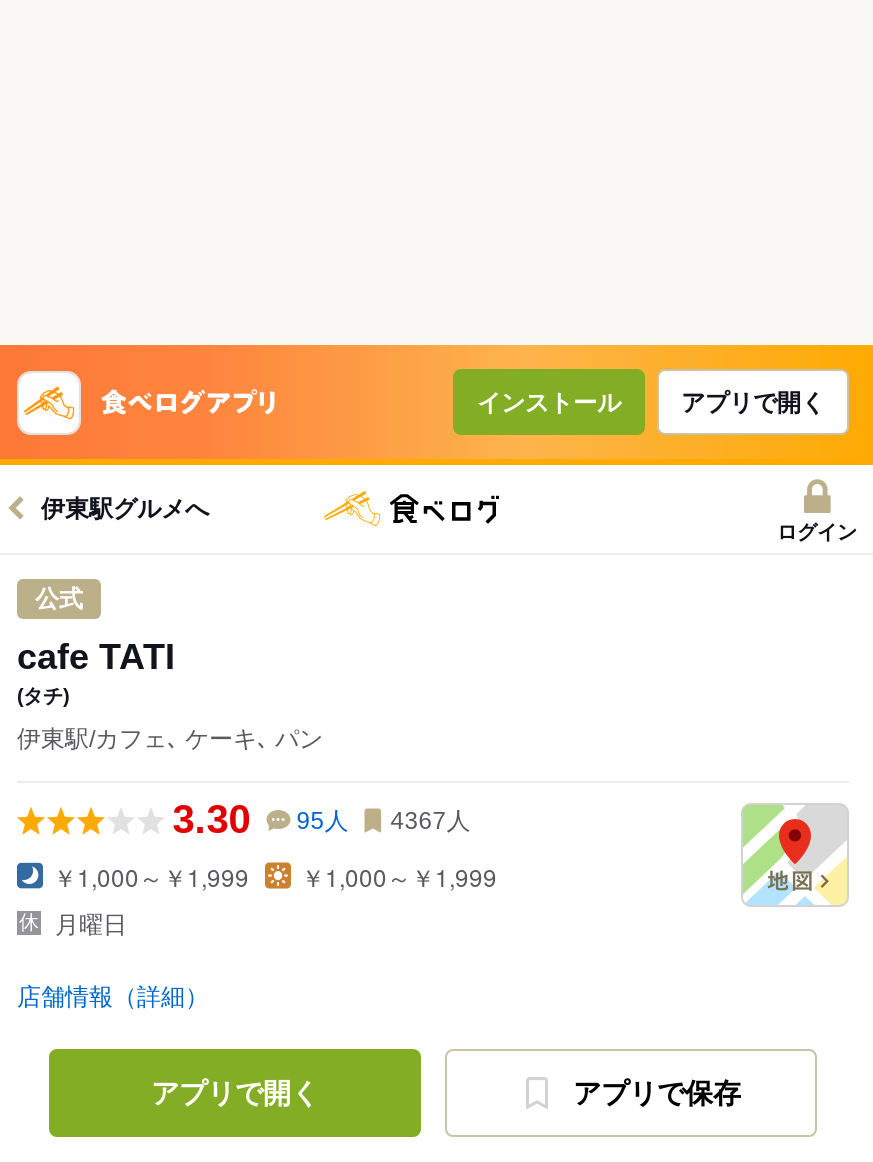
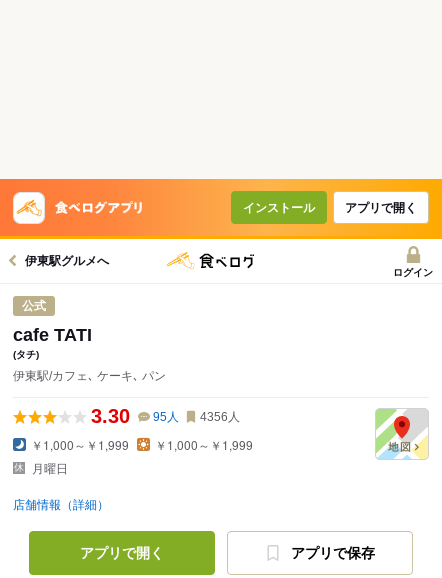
[173,797,471,841] 3.30 95人 4367人 -> [91,405,240,427] 3.30 95人 4356人

